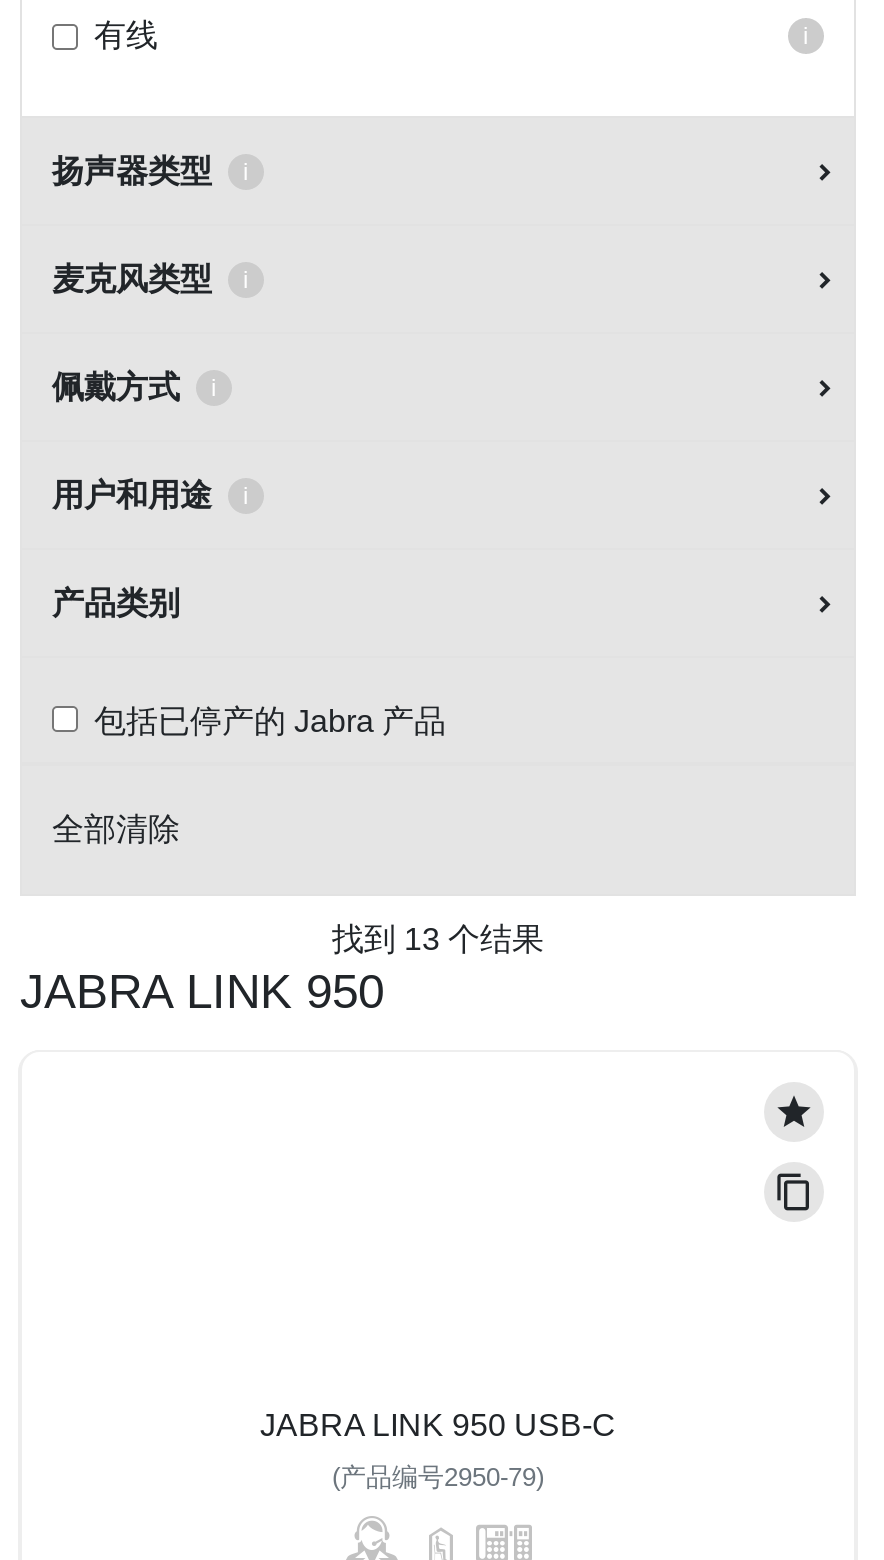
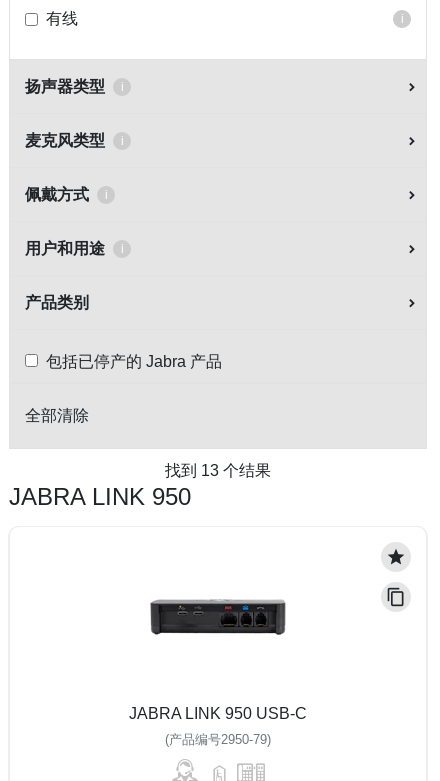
none -> [149,599,286,636] [image]

